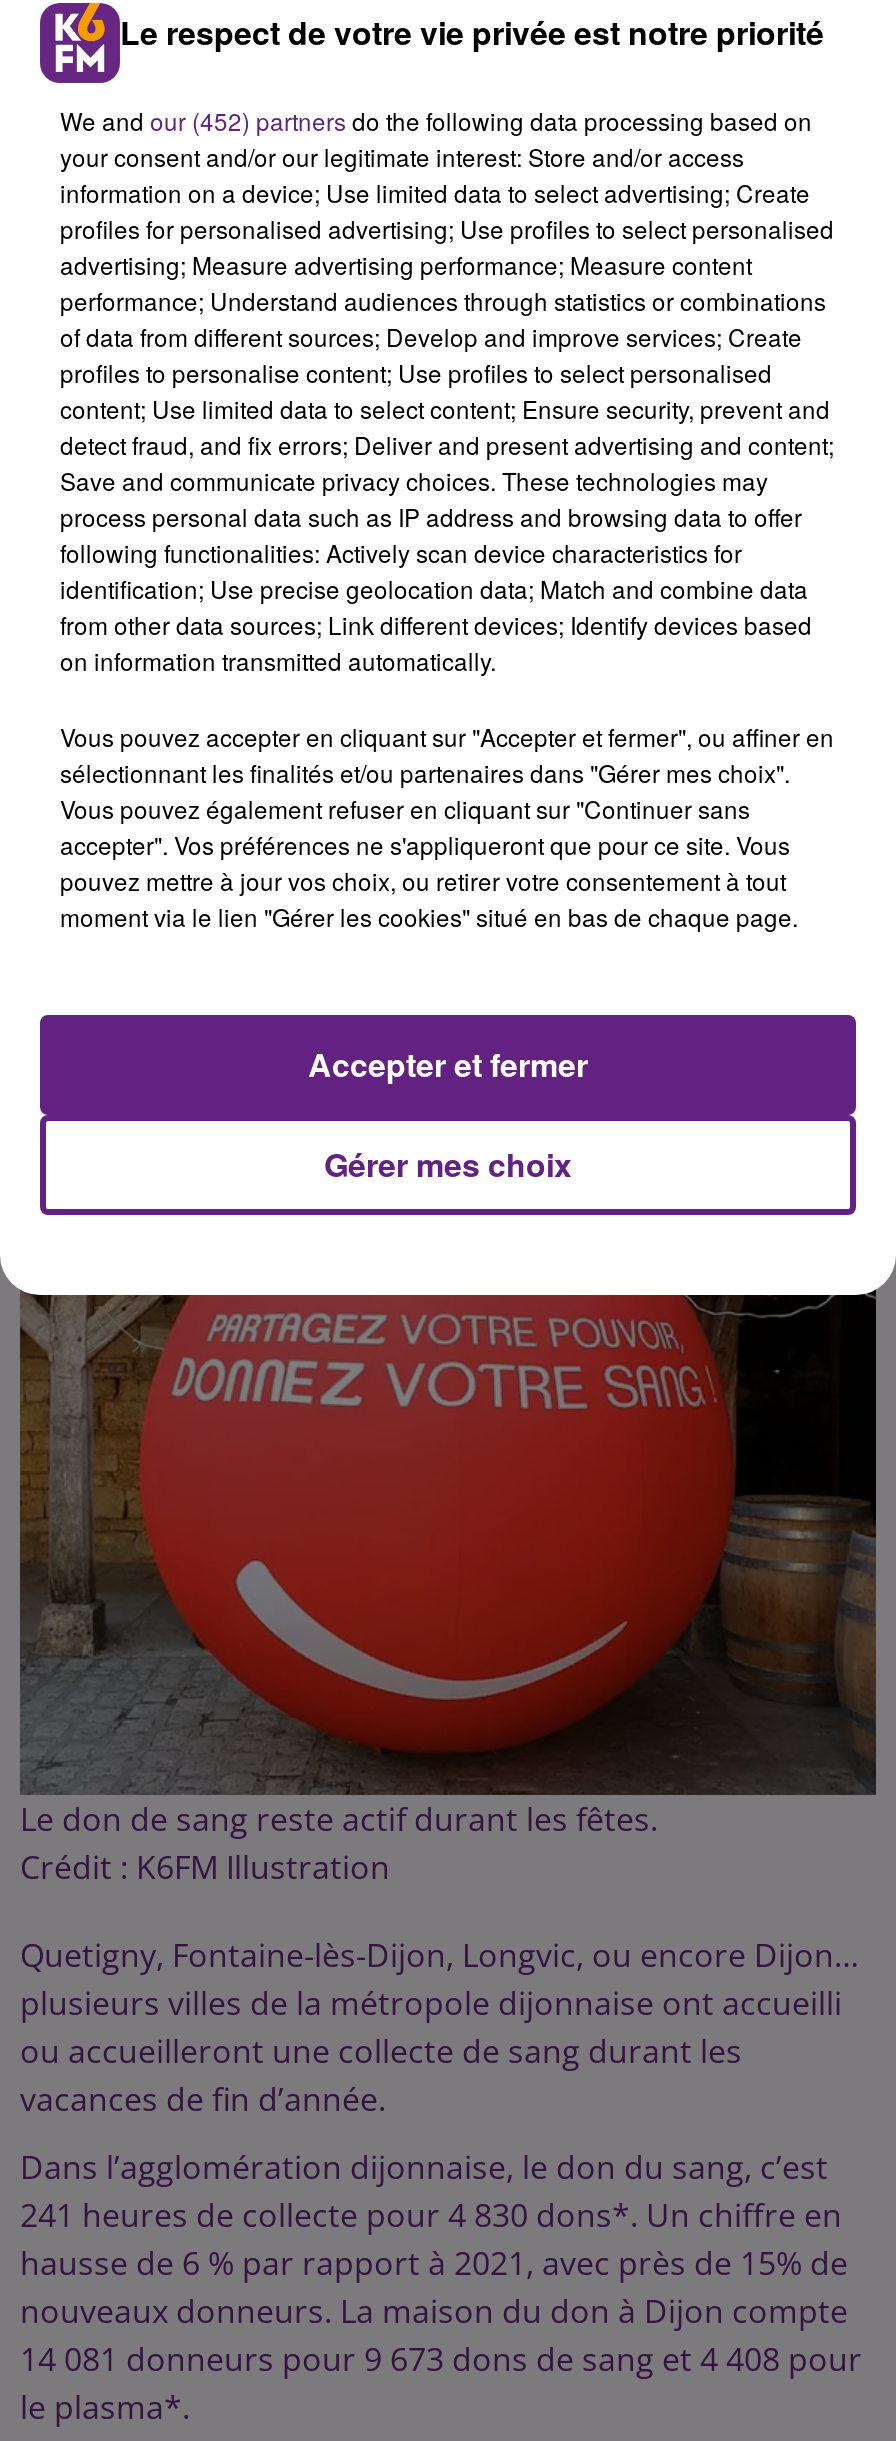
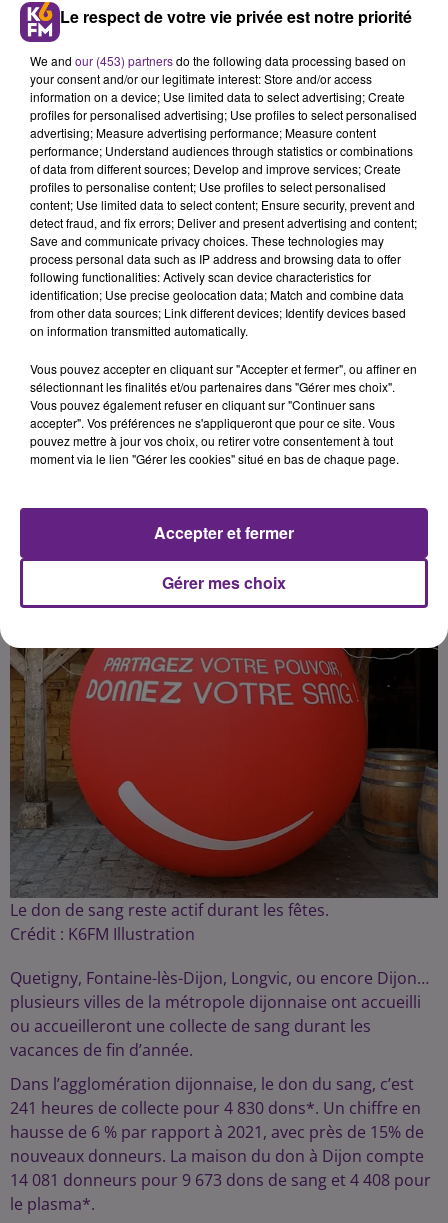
[60,103,812,137] We and our (452) partners do the following data processing based on -> [30,52,406,69] We and our (453) partners do the following data processing based on

